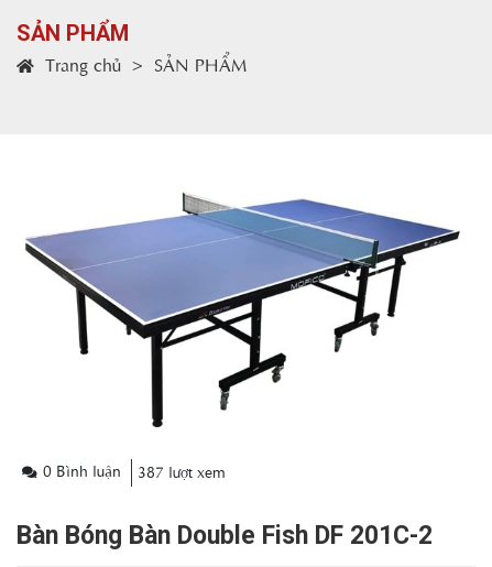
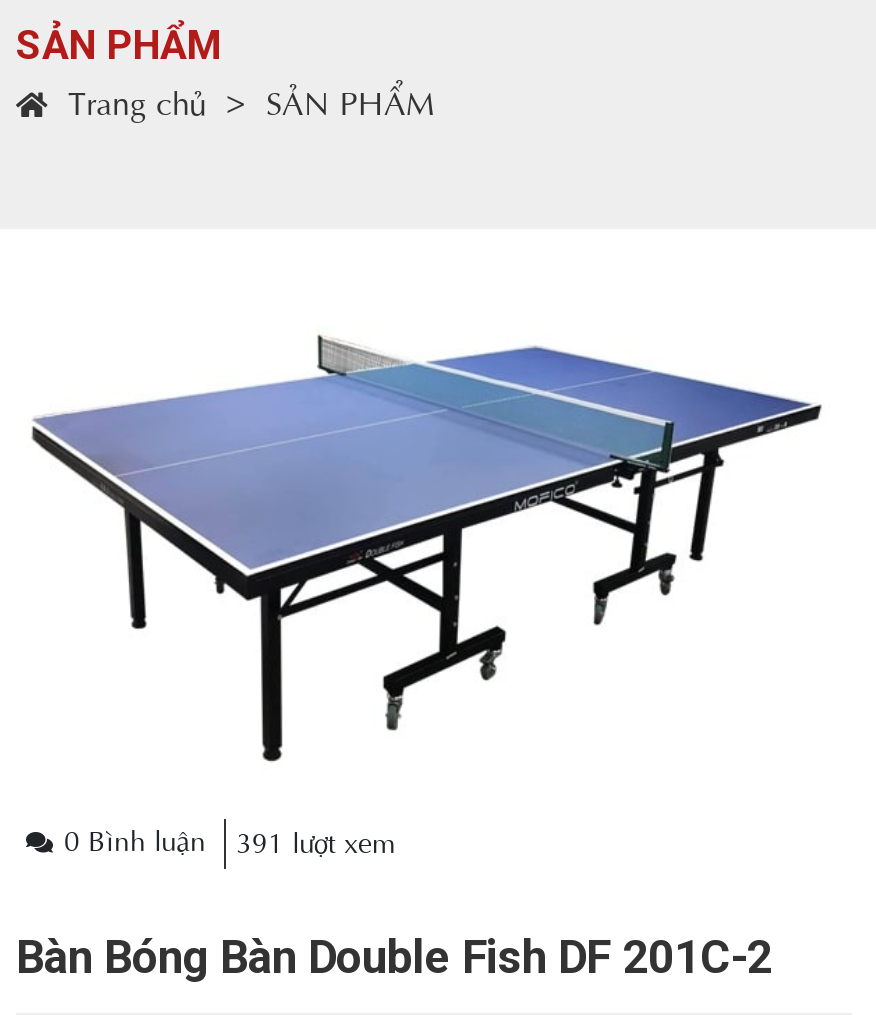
[43,459,226,482] 0 Bình luận 387 lượt xem -> [64,819,396,860] 0 Bình luận 391 lượt xem

